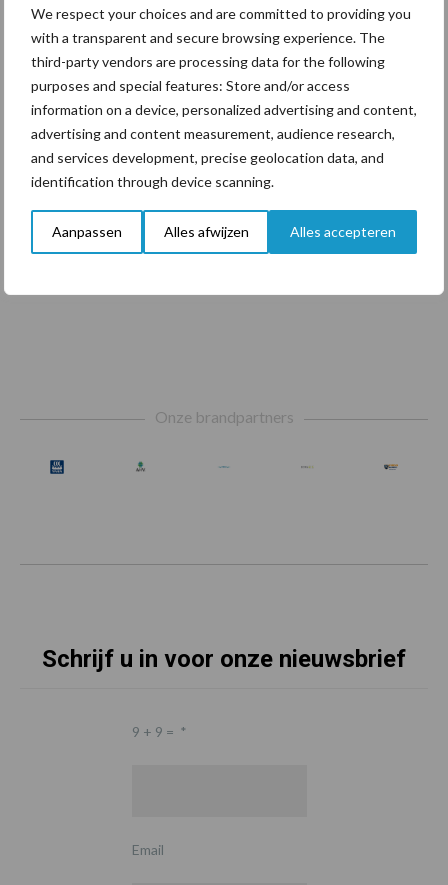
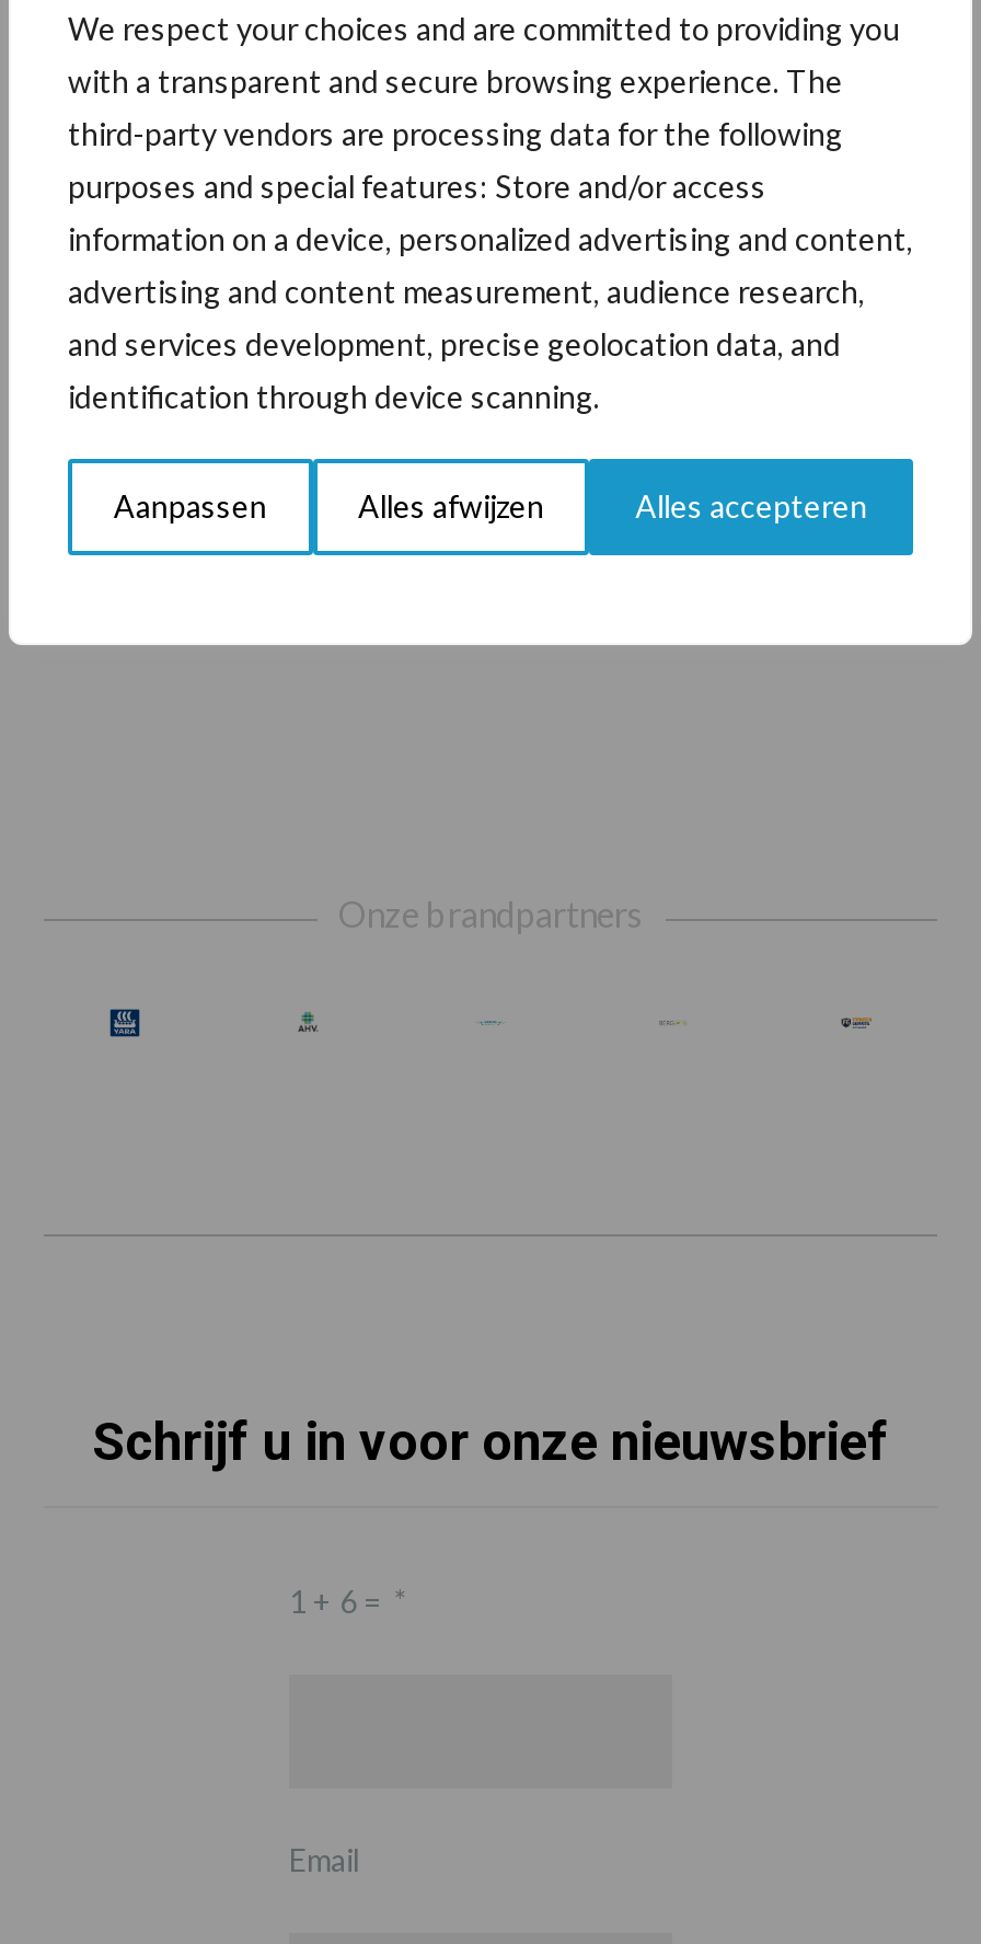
[132,723,187,740] 9 + 9 = * -> [289,1584,409,1621] 1 + 6 = *

